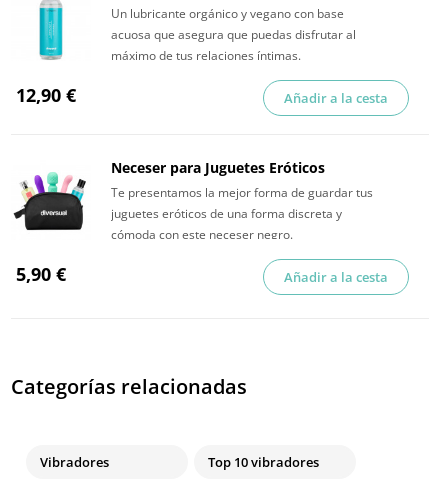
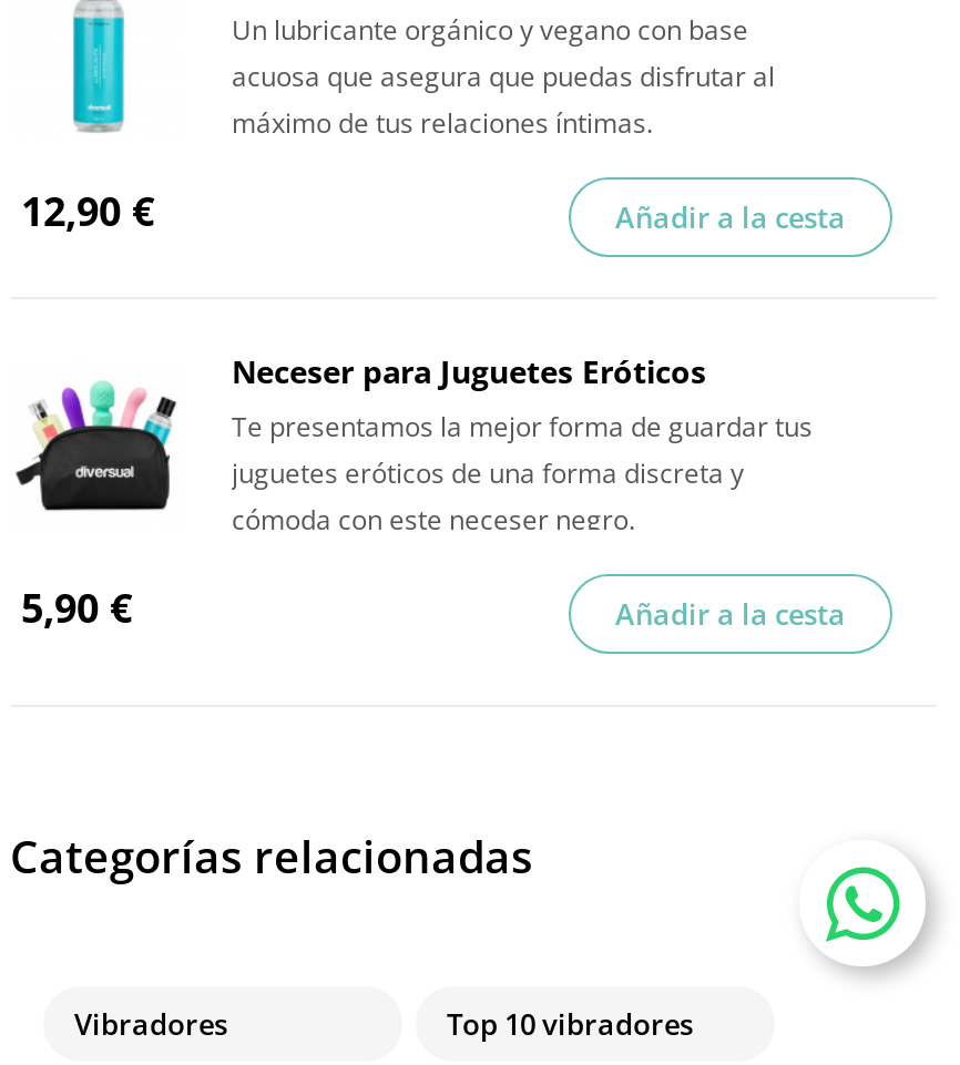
none -> [824,864,937,977] [image]

